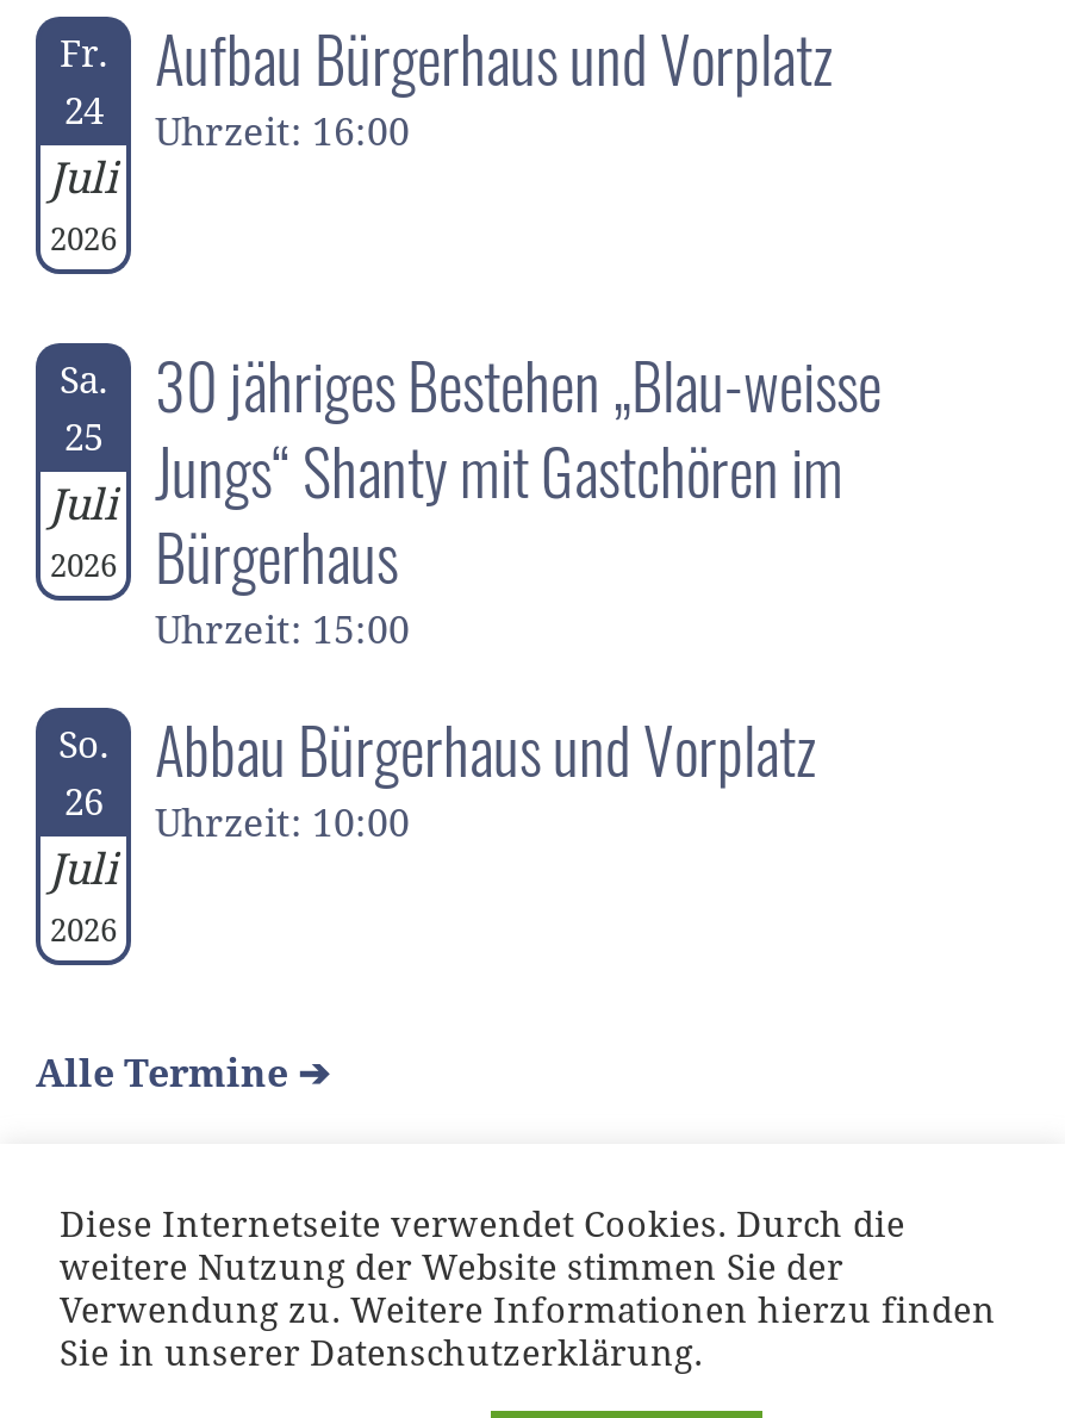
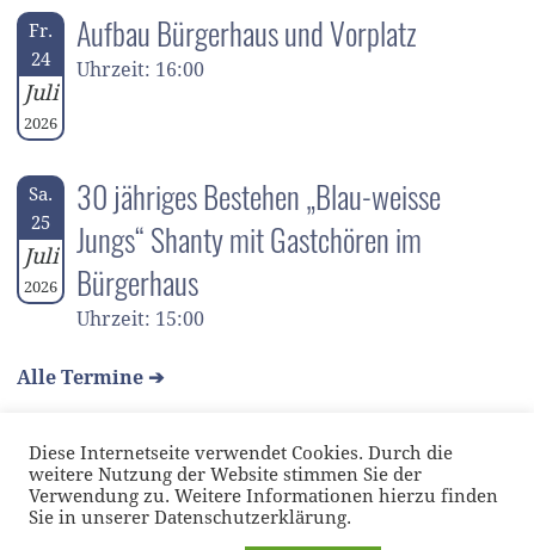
[155,704,817,847] Abbau Bürgerhaus und Vorplatz | Uhrzeit: 10:00 -> none
[49,725,118,949] So. | 26 | Juli | 2026 -> none

